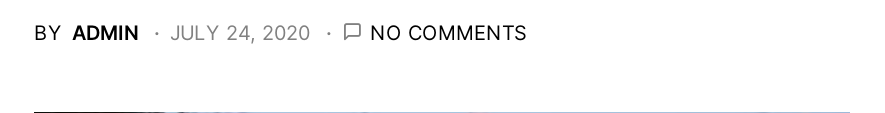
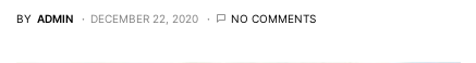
[34,19,310,43] BY ADMIN JULY 24, 2020 -> [16,12,198,25] BY ADMIN DECEMBER 22, 2020

